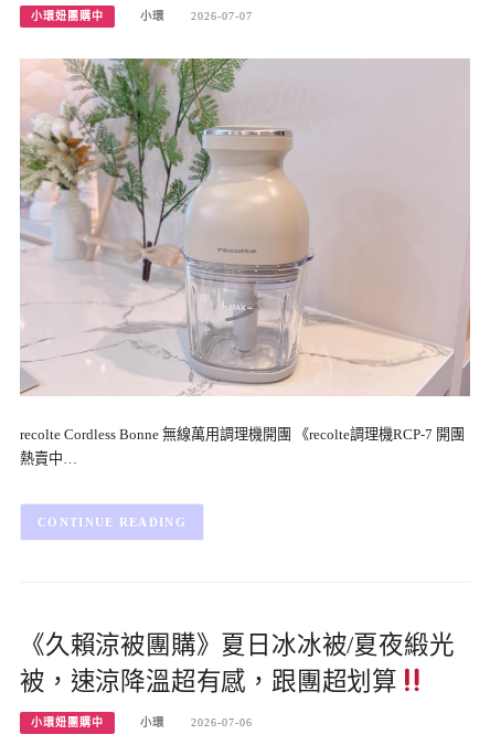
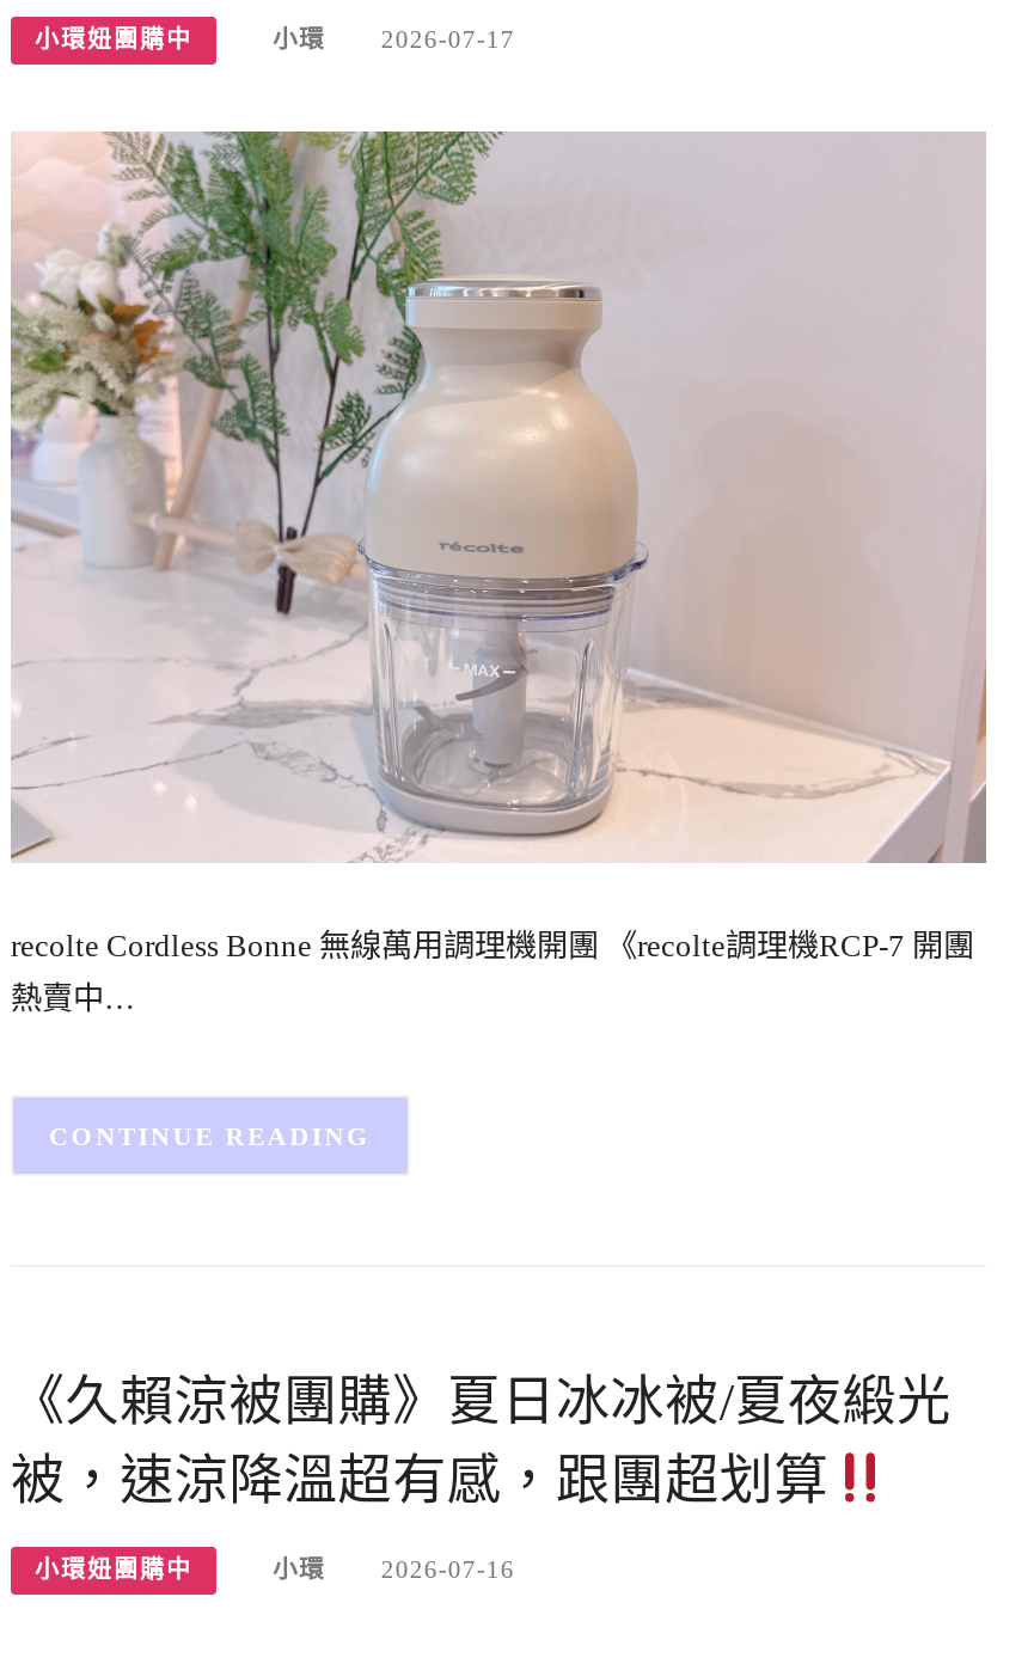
[191,10,253,22] 2026-07-07 -> [381,26,515,52] 2026-07-17
[191,716,253,729] 2026-07-06 -> [381,1557,515,1583] 2026-07-16

